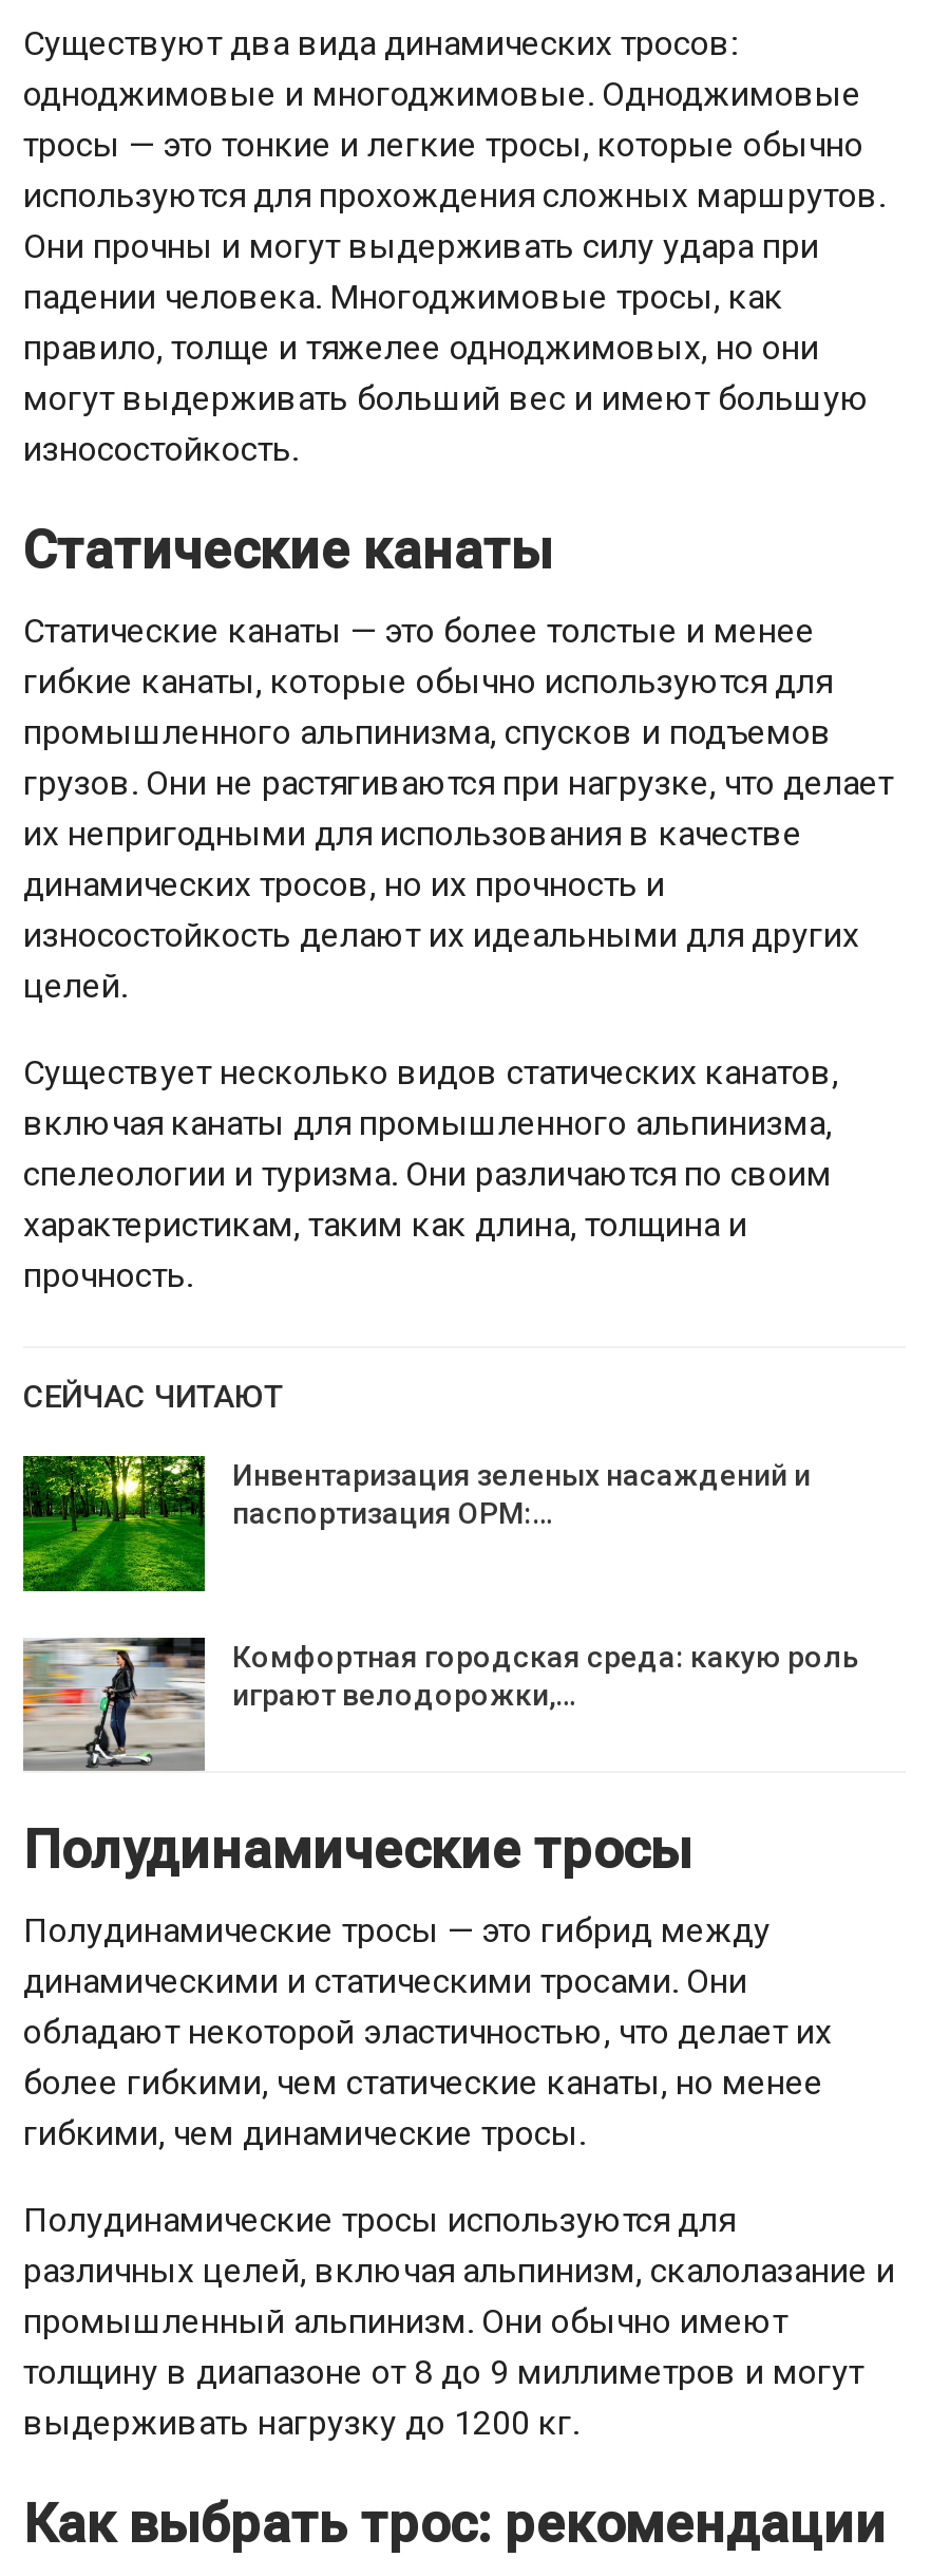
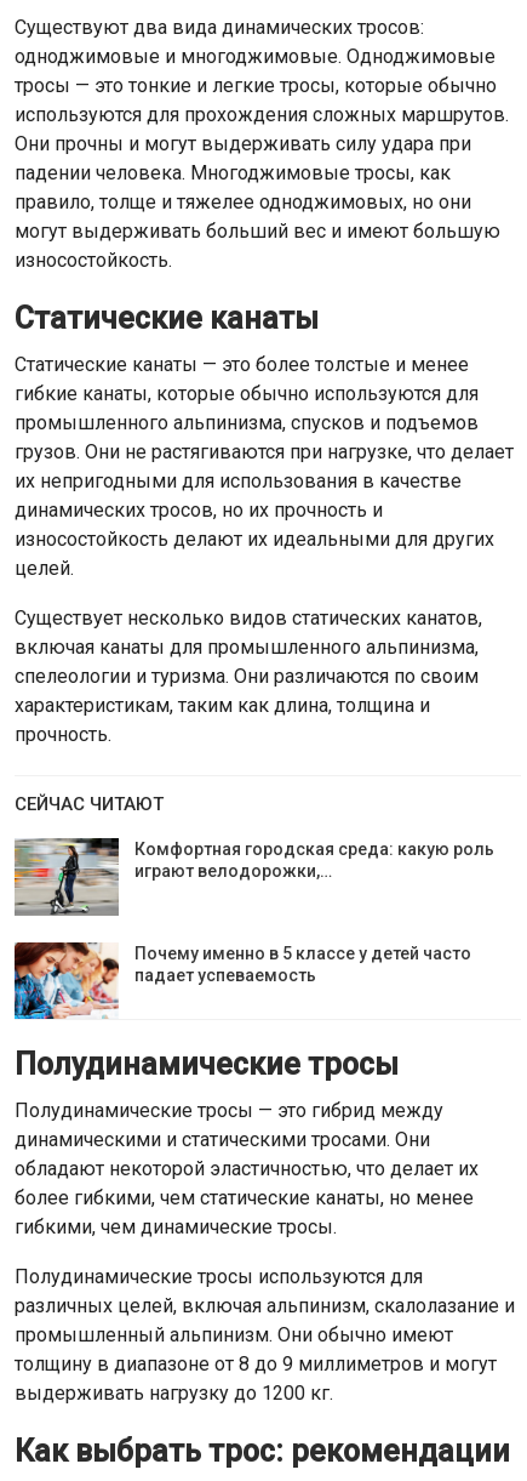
[21,1454,811,1593] [image] | Инвентаризация зеленых насаждений и | паспортизация ОРМ:… -> none
moved [19,1634,859,1771] -> [12,836,494,915]: [image] | Комфортная городская среда: какую роль | играют велодорожки,…
none -> [13,941,471,1020] [image] | Почему именно в 5 классе у детей часто | падает успеваемость

